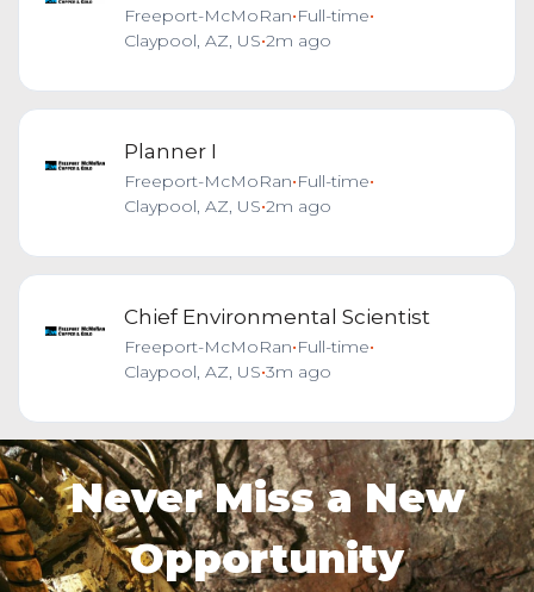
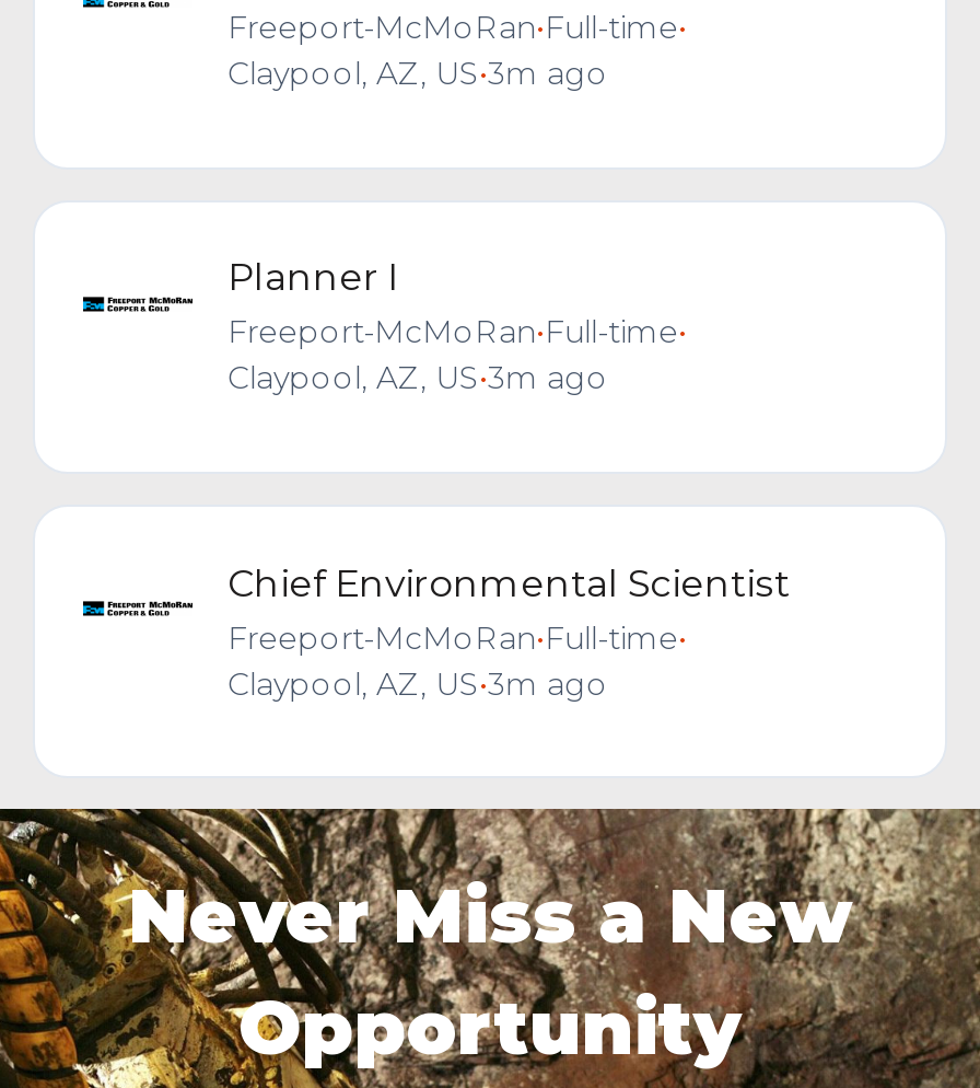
[124,29,331,51] Claypool, AZ, US•2m ago -> [227,54,608,93] Claypool, AZ, US•3m ago
[124,195,331,216] Claypool, AZ, US•2m ago -> [227,358,608,398] Claypool, AZ, US•3m ago

